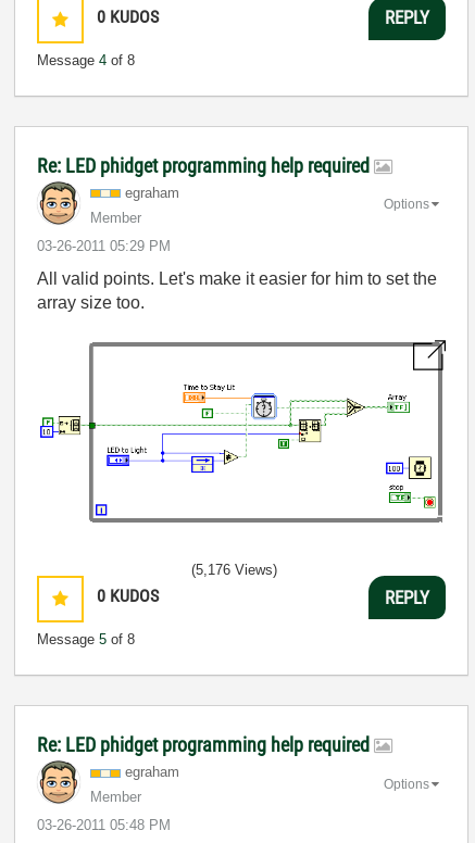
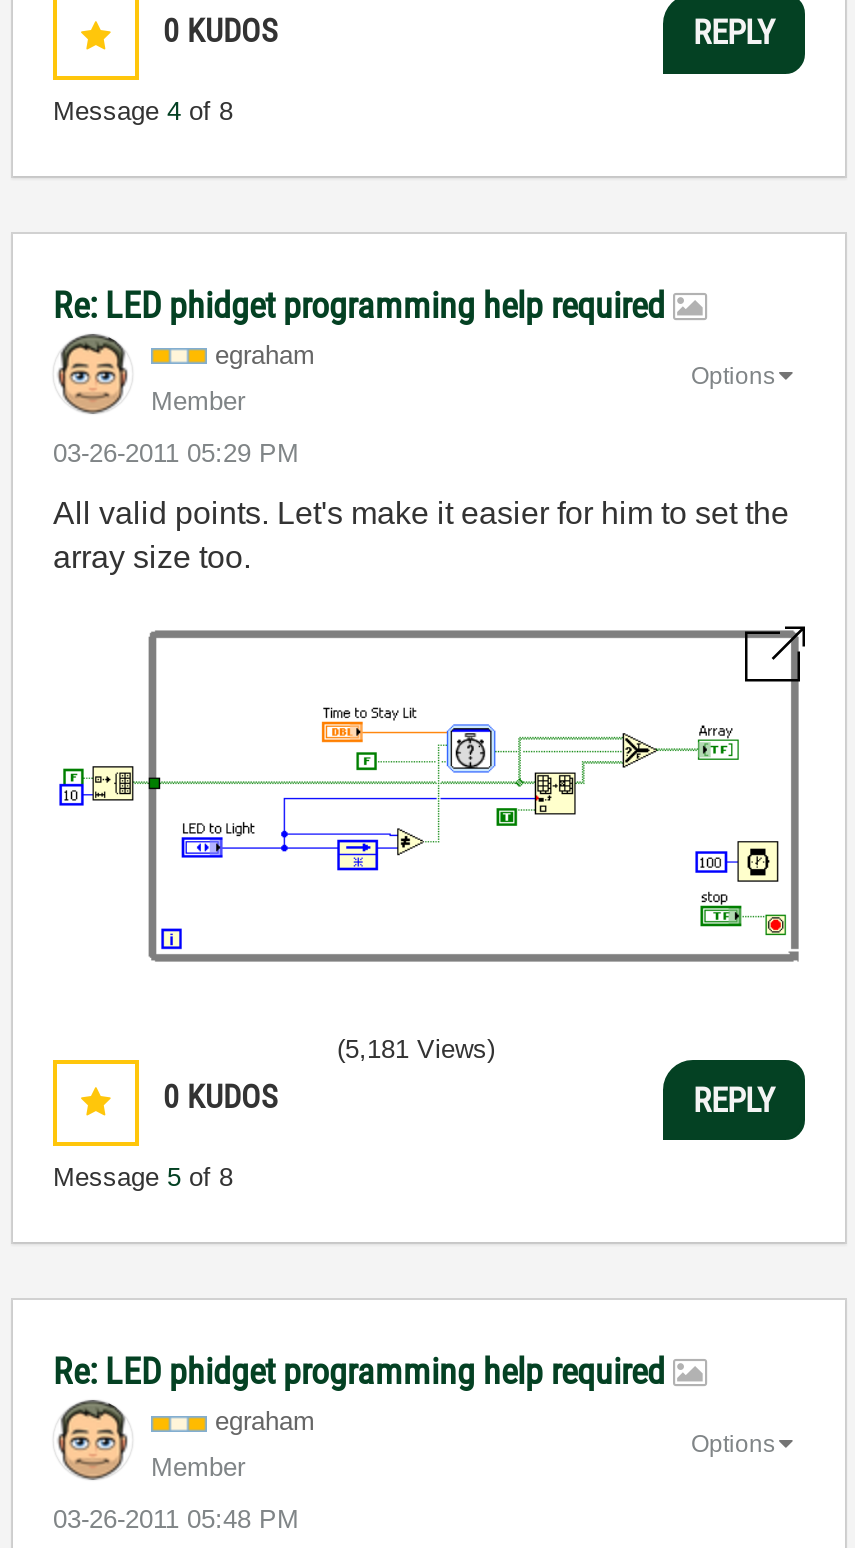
[191,562,277,578] (5,176 Views) -> [337,1034,495,1064] (5,181 Views)

